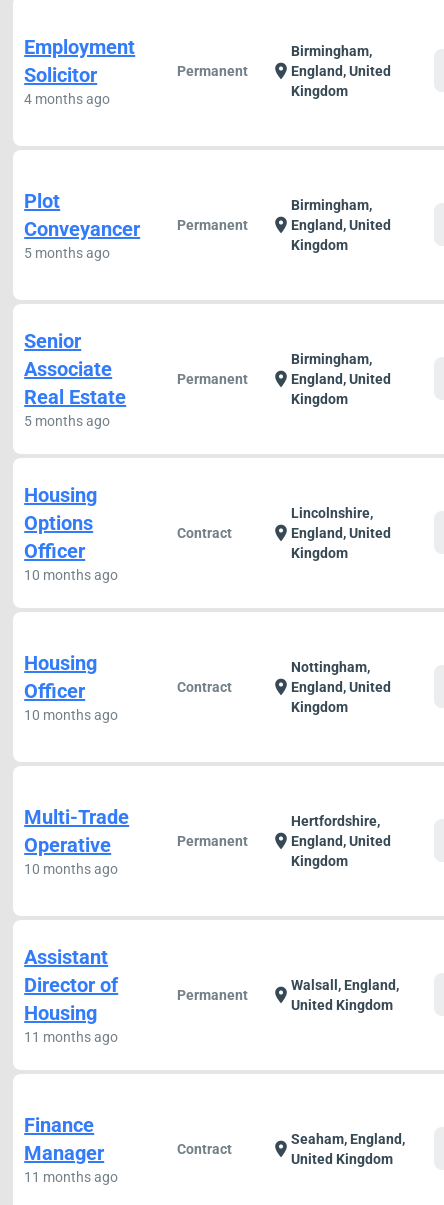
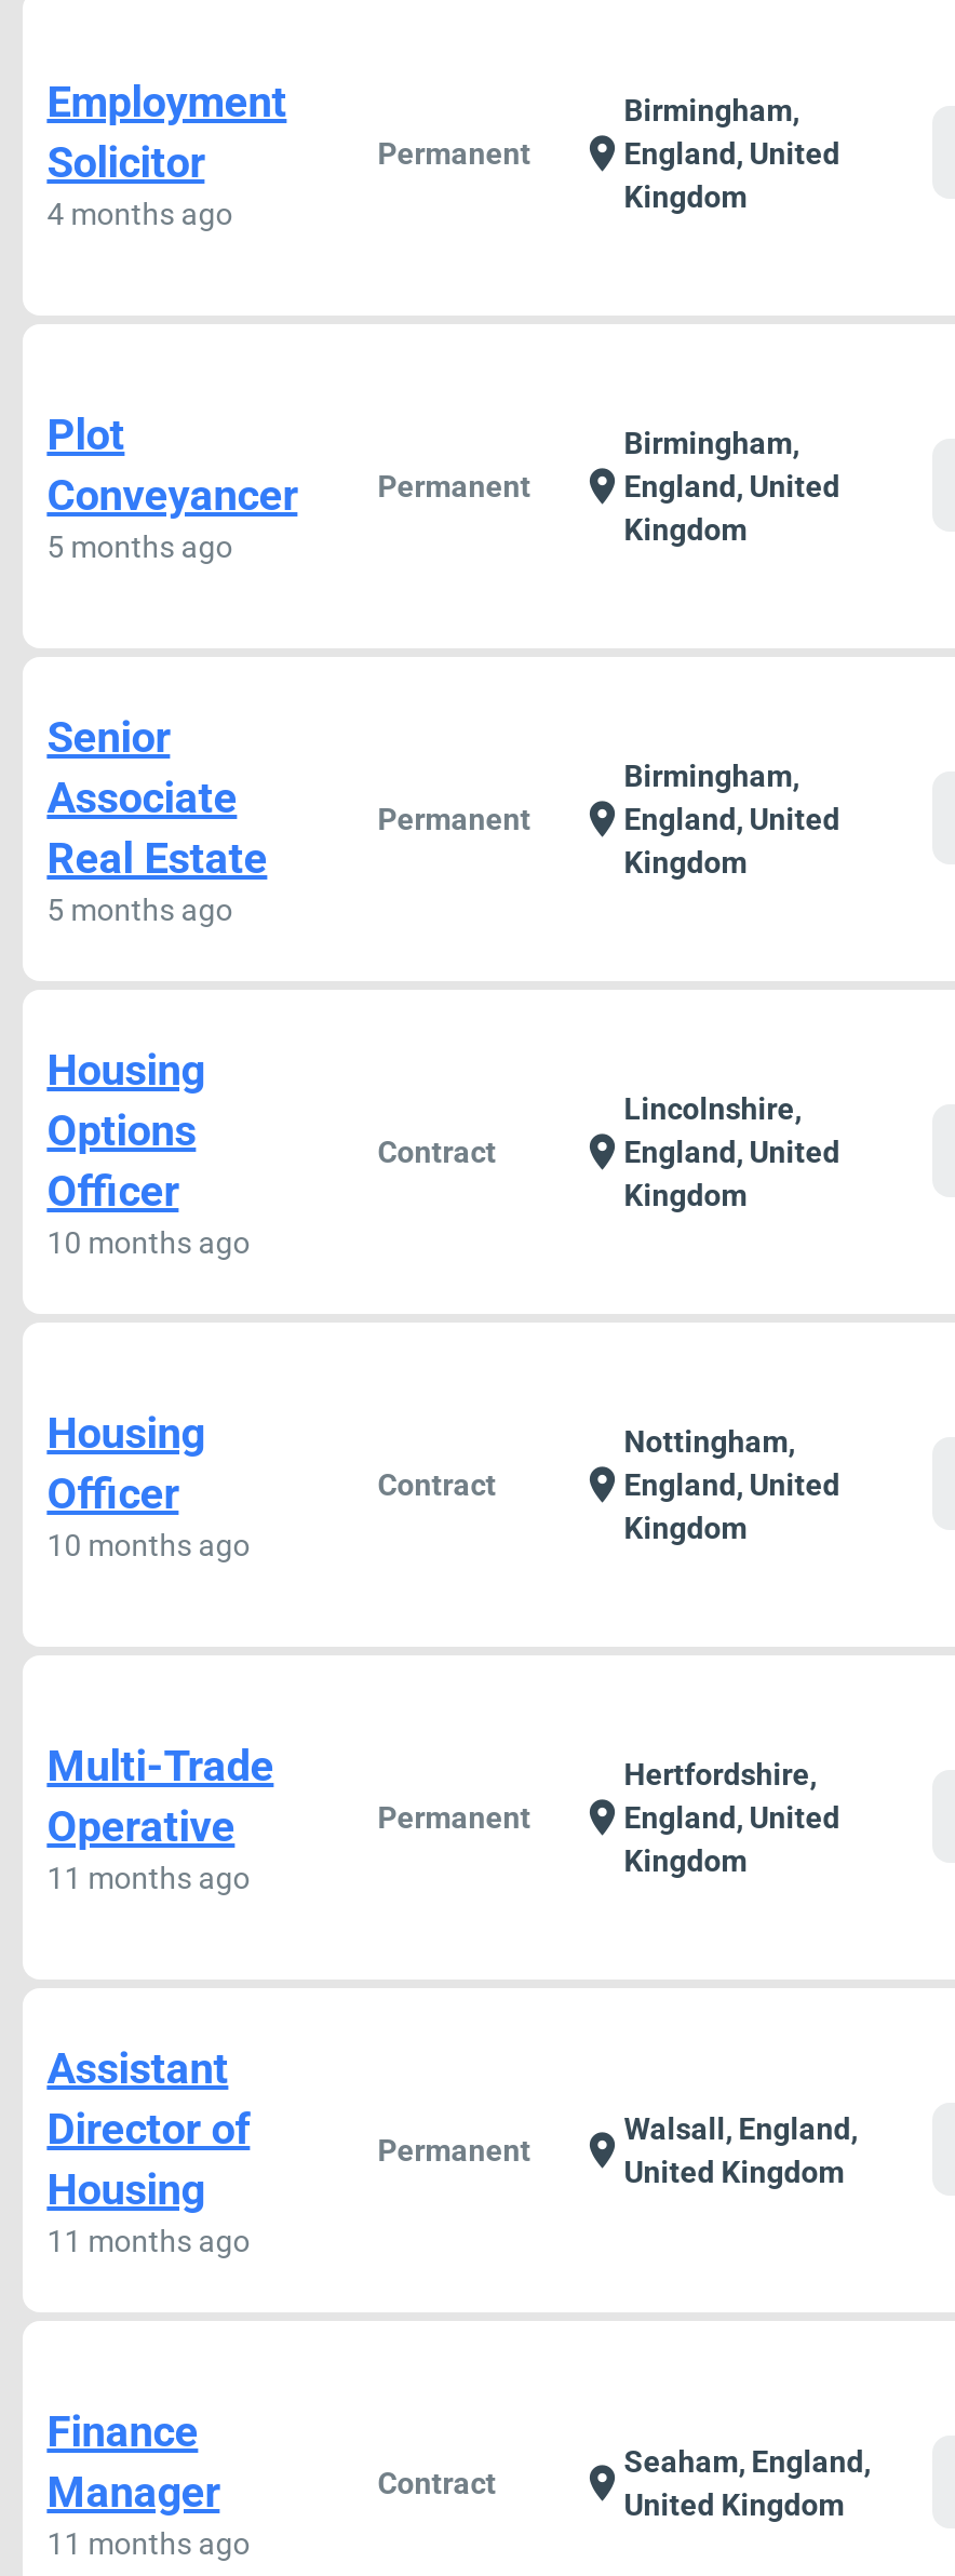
[24,861,118,877] 10 months ago -> [47,1861,250,1895] 11 months ago

